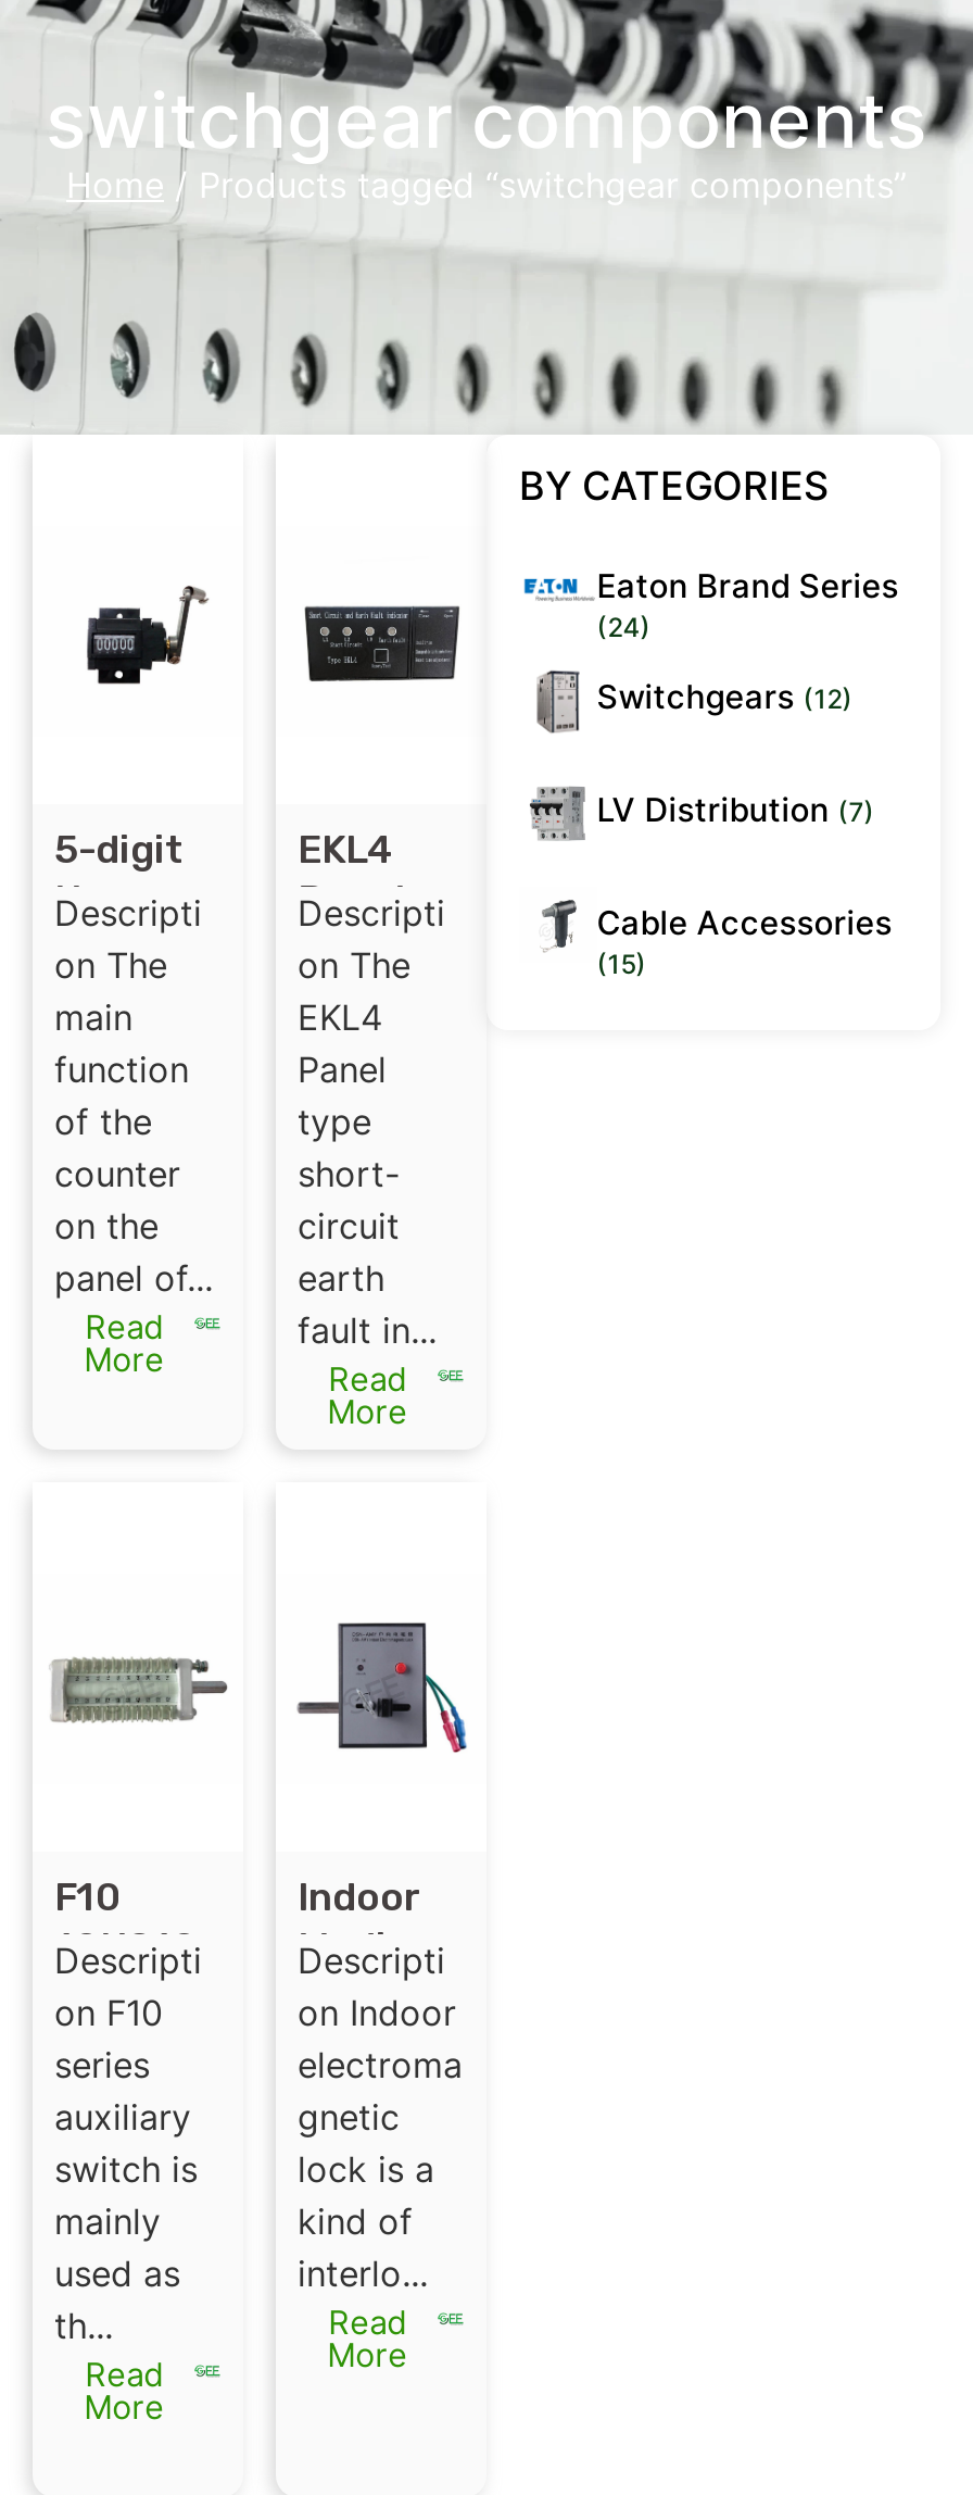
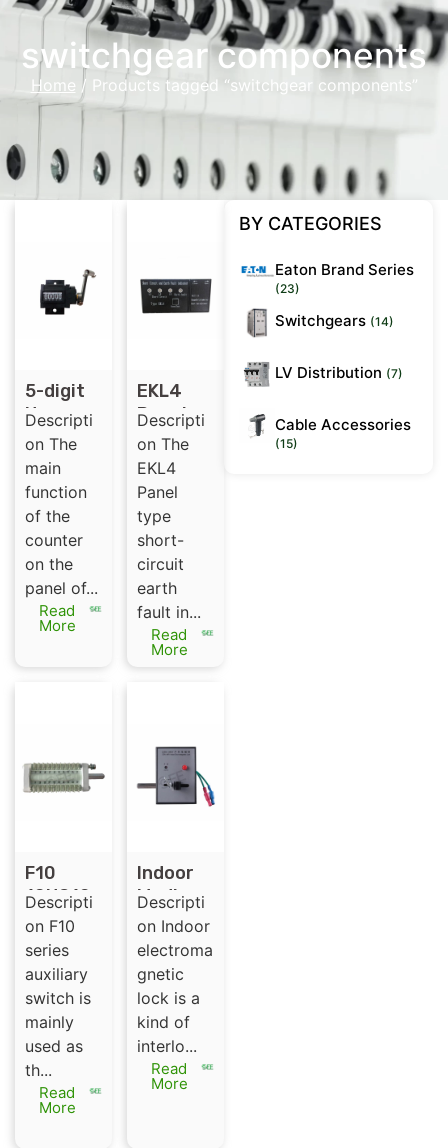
[597,610,651,642] (24) -> [275,281,300,296] (23)
[597,677,853,718] Switchgears (12) -> [275,311,394,330] Switchgears (14)

